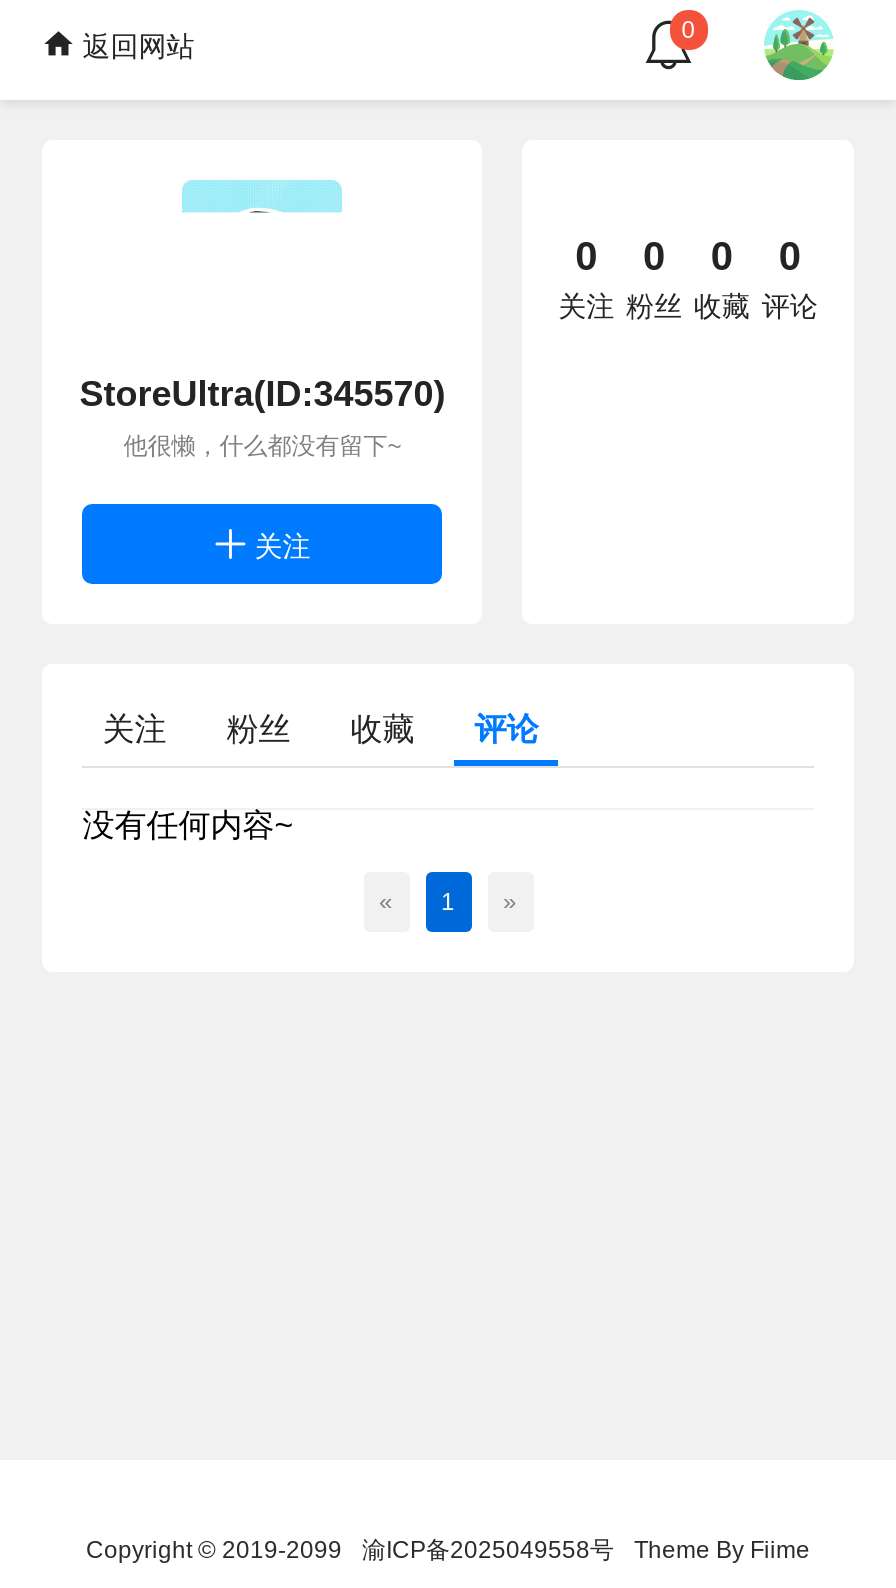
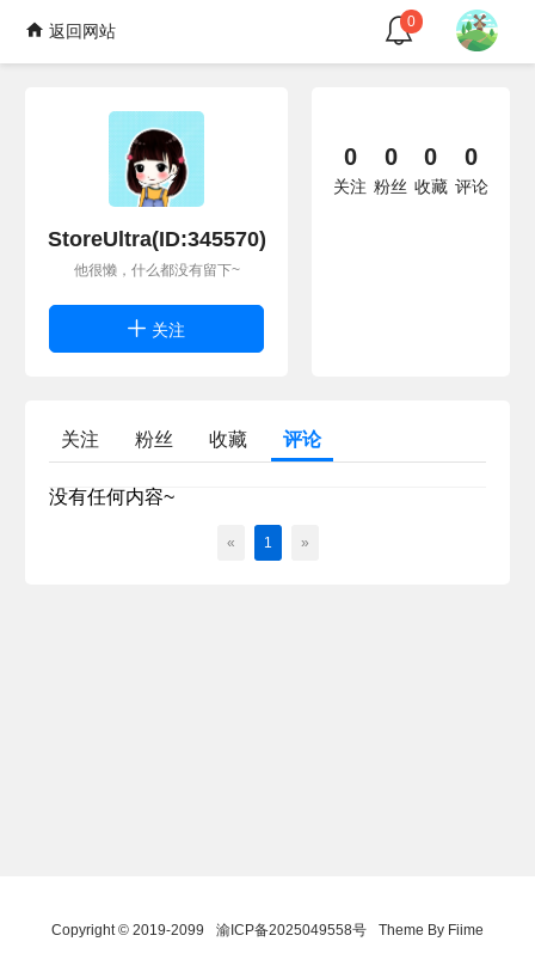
none -> [109,129,204,208] [image]

